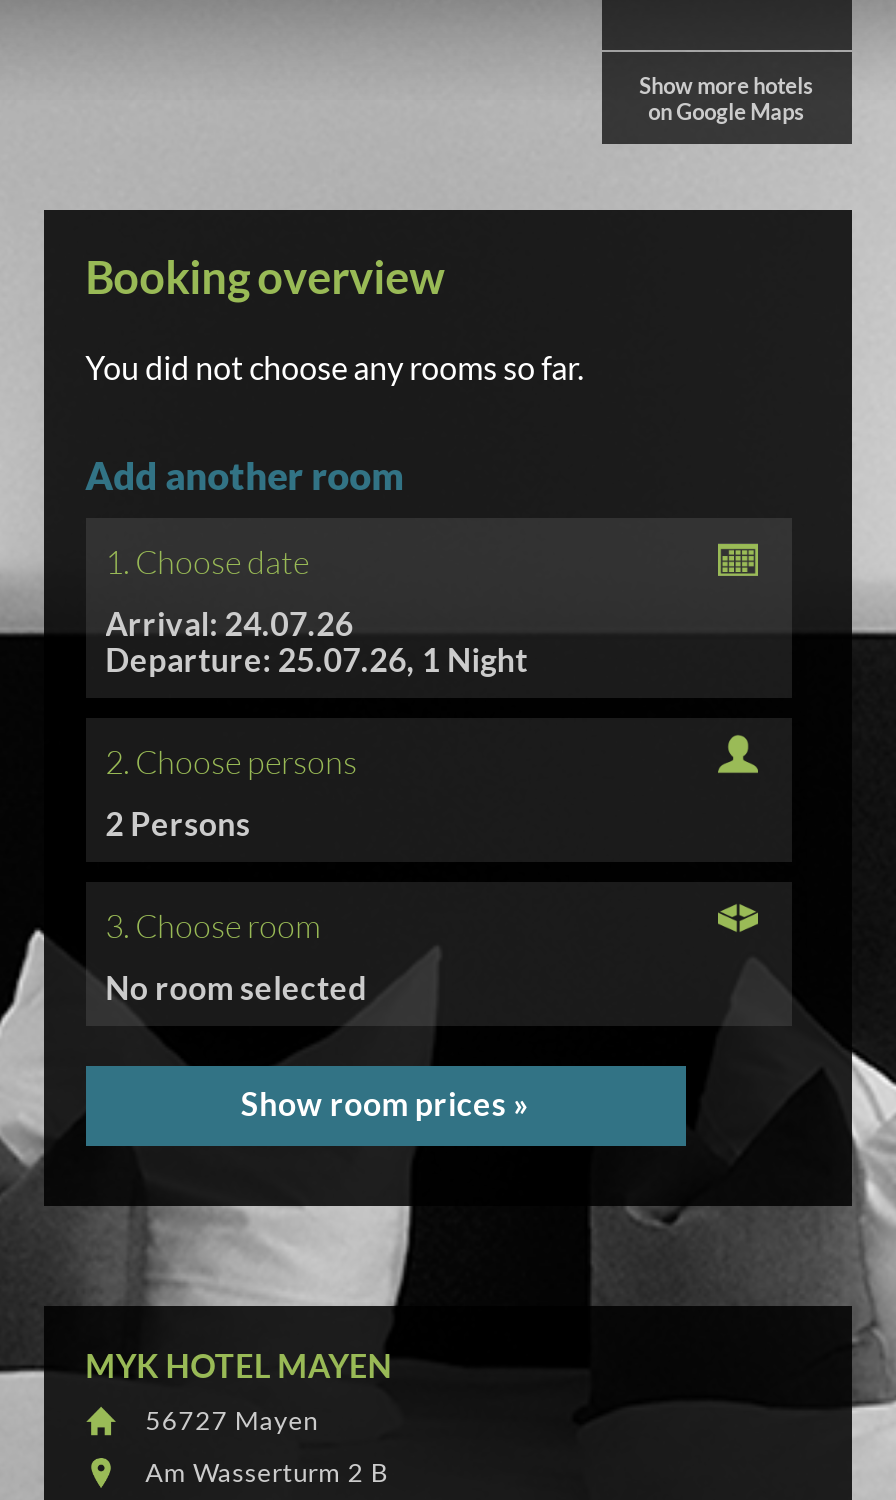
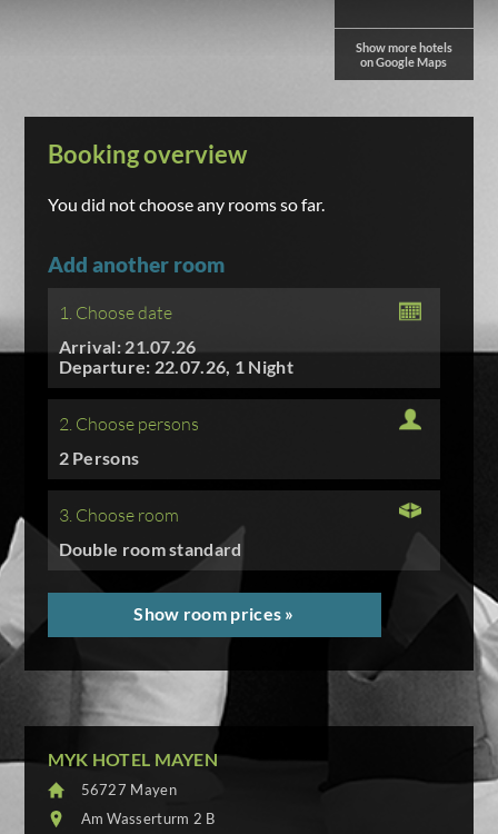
[105,604,353,642] Arrival: 24.07.26 -> [58,336,196,357] Arrival: 21.07.26
[105,640,528,678] Departure: 25.07.26, 1 Night -> [58,356,293,377] Departure: 22.07.26, 1 Night
[105,968,367,1006] No room selected -> [58,538,242,559] Double room standard

